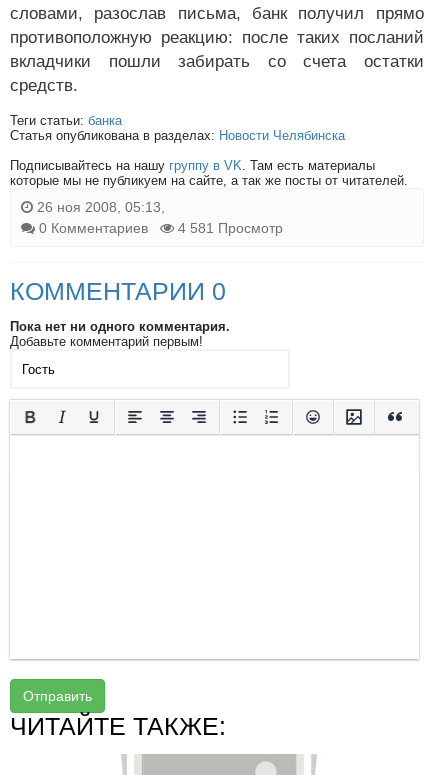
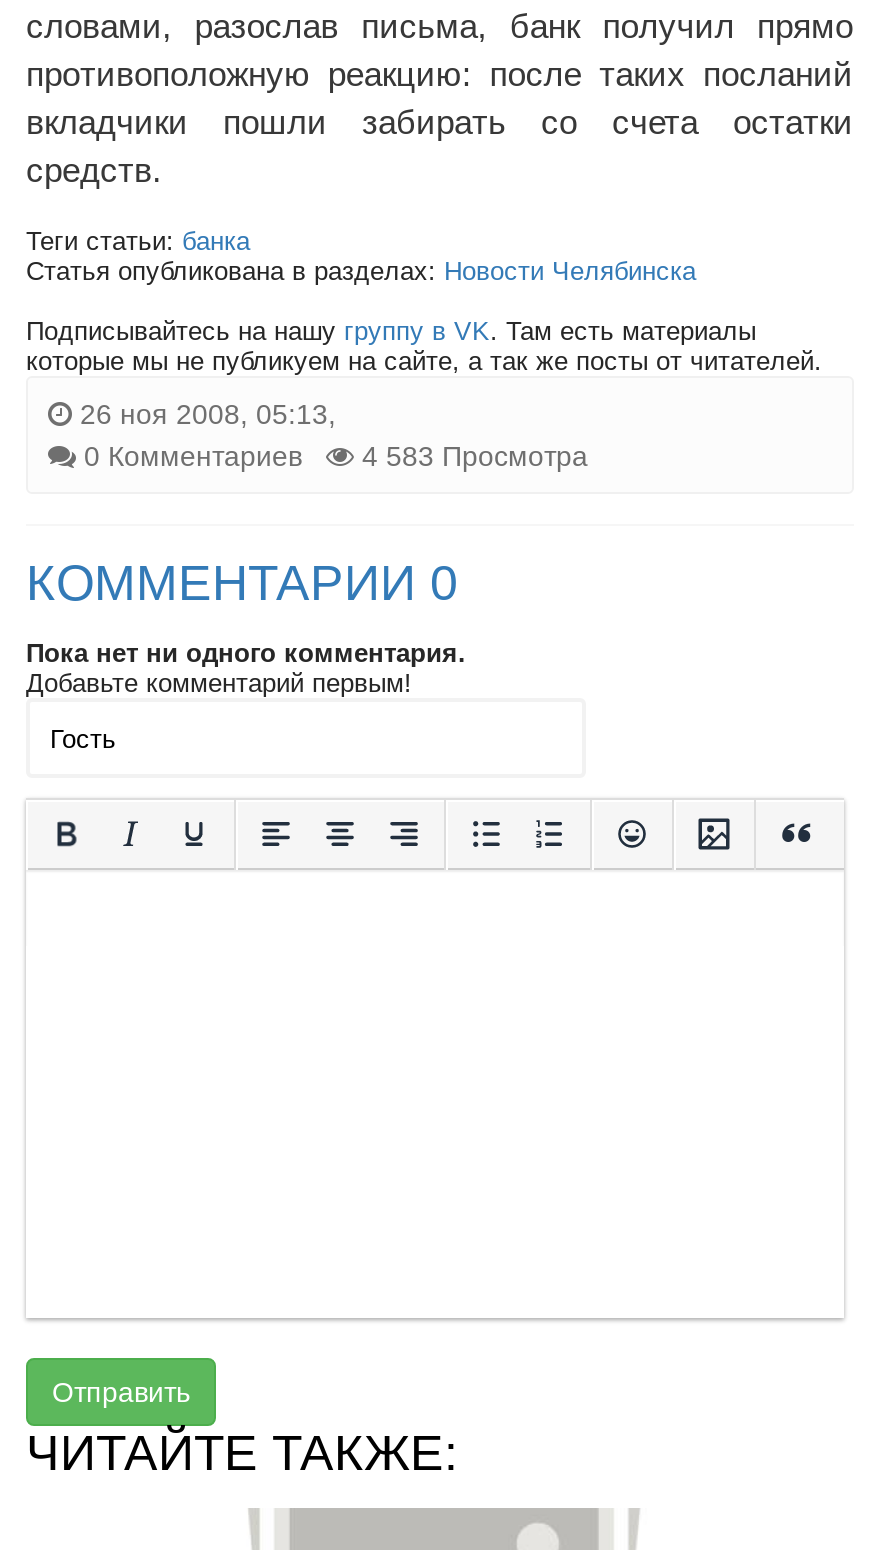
[39,220,283,236] 0 Комментариев 4 581 Просмотр -> [84,440,588,472] 0 Комментариев 4 583 Просмотра

